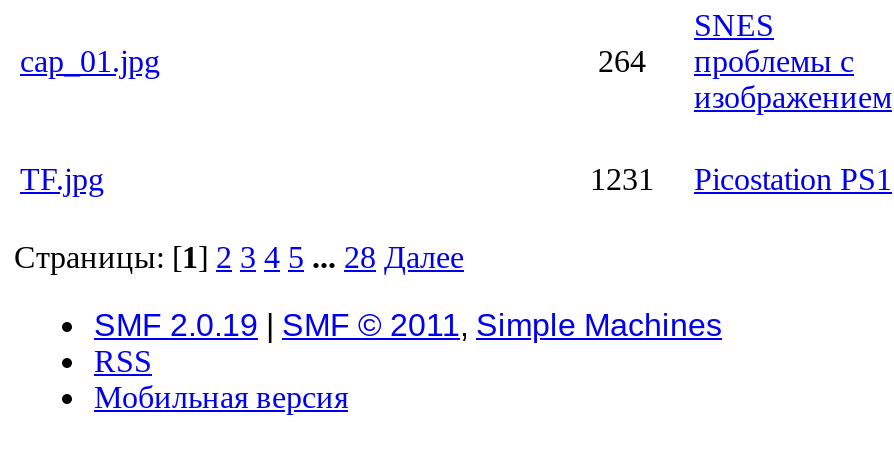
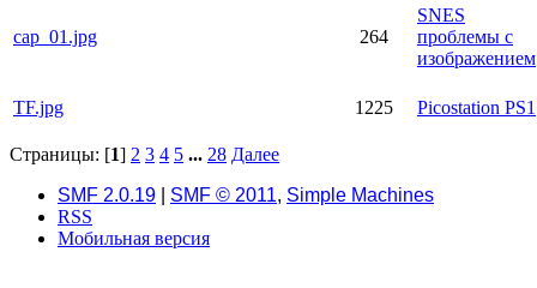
[590,161,892,195] 1231 Picostation PS1 -> [355,97,536,117] 1225 Picostation PS1

